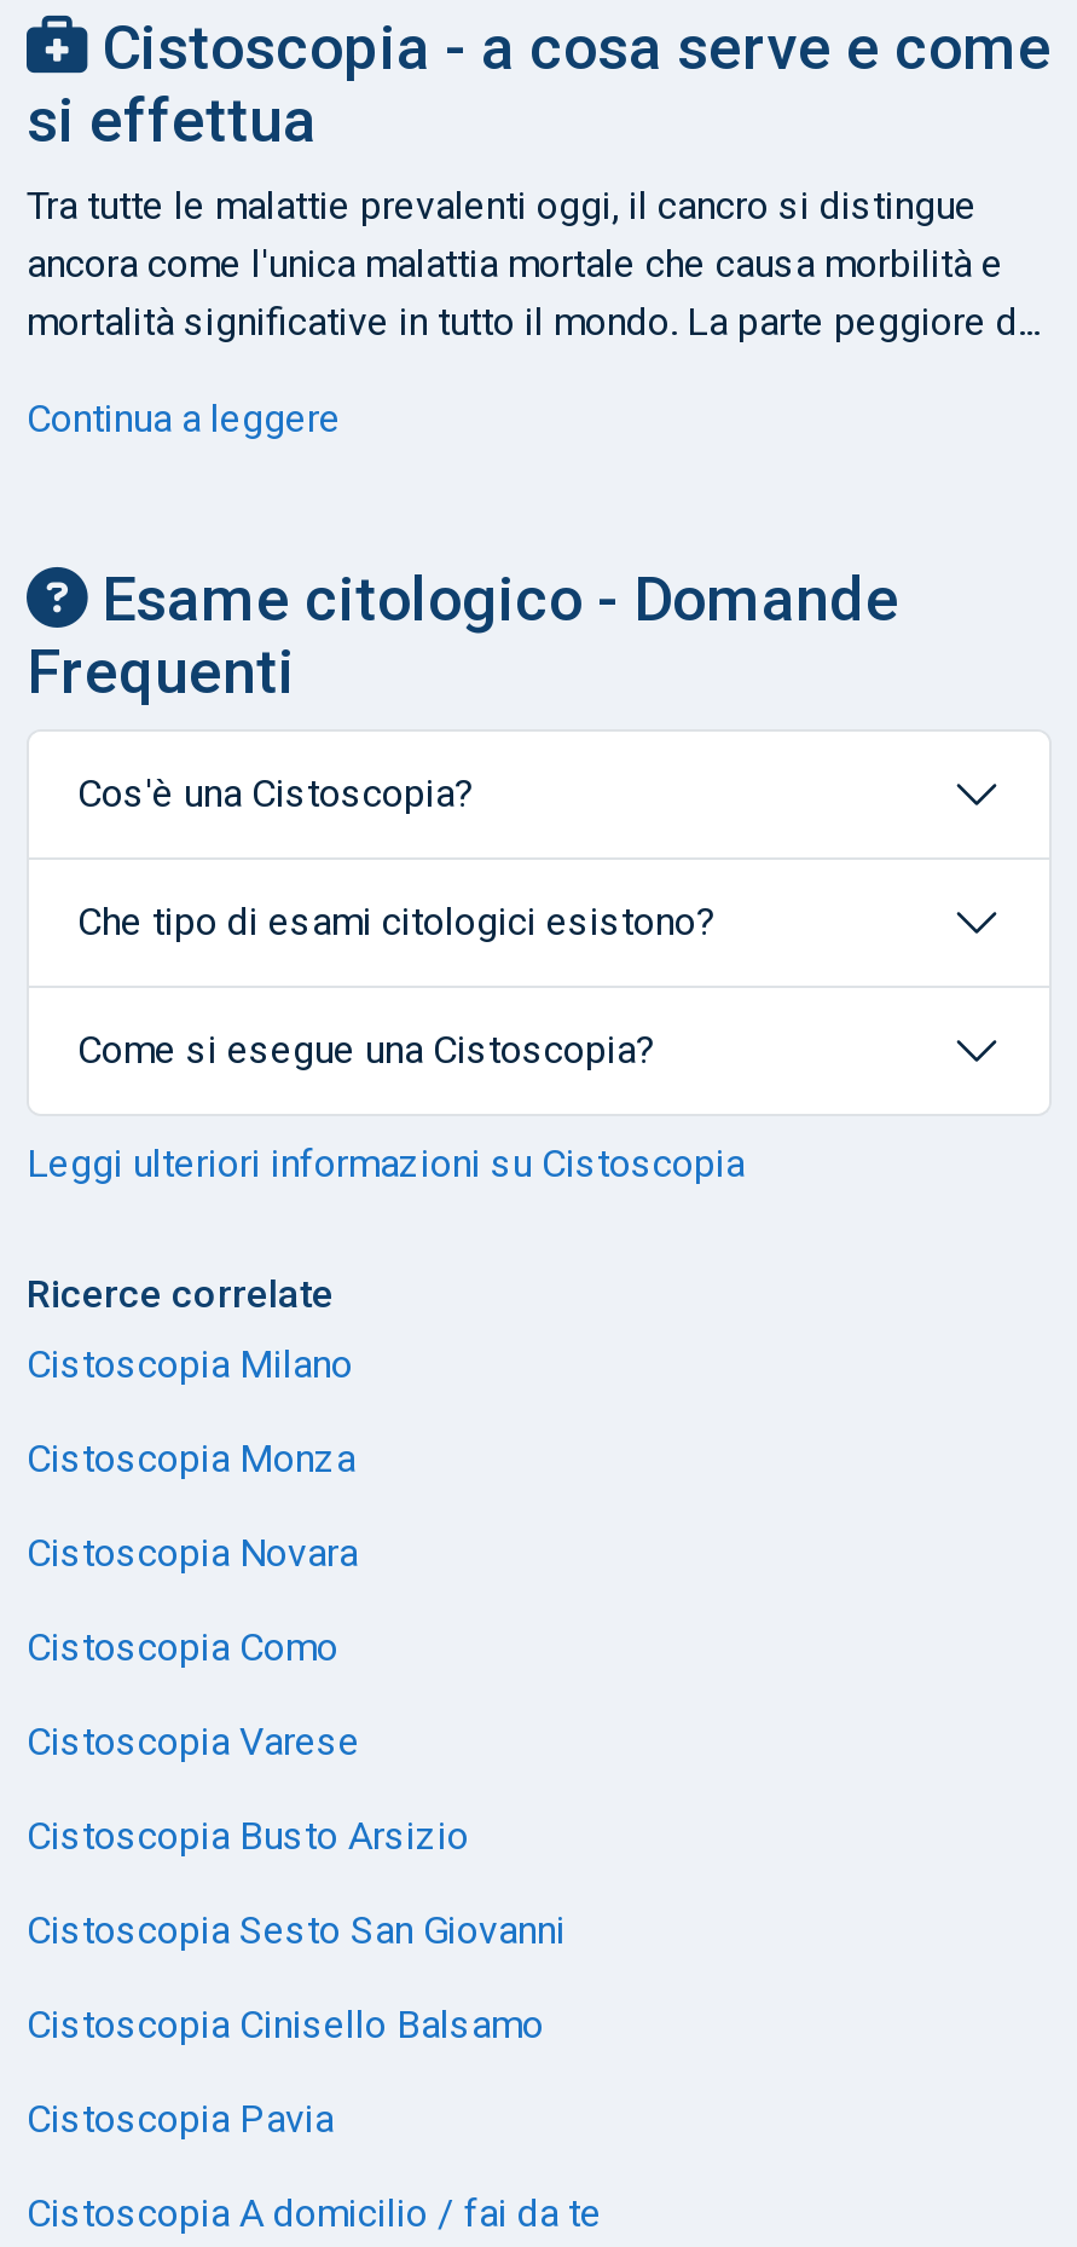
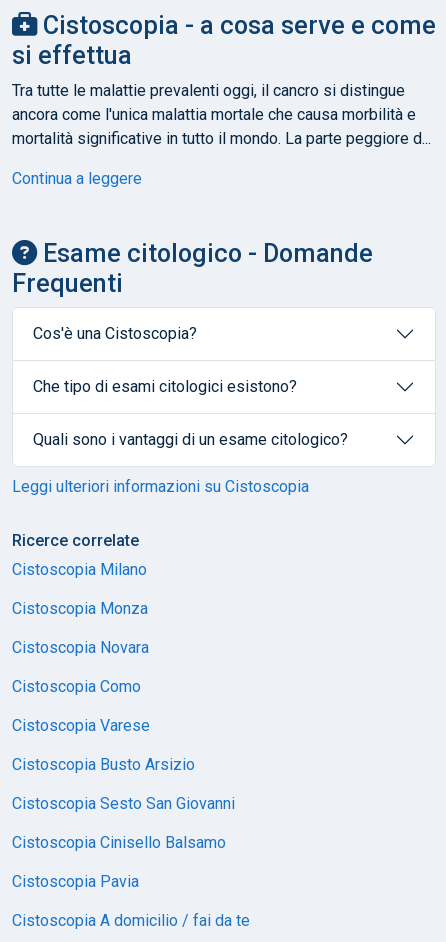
[77,1027,655,1073] Come si esegue una Cistoscopia? -> [33,430,348,449] Quali sono i vantaggi di un esame citologico?

